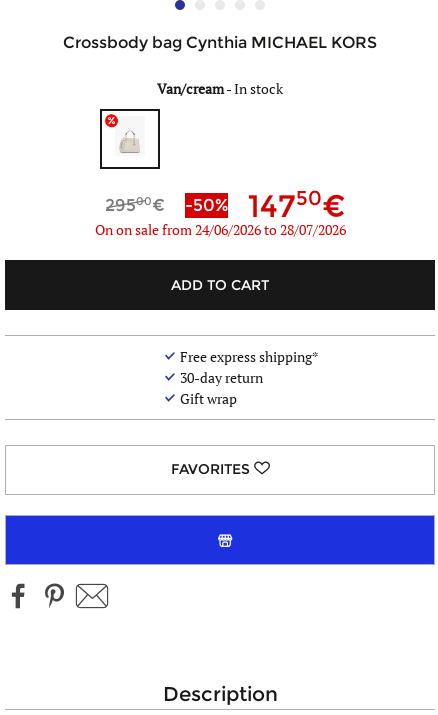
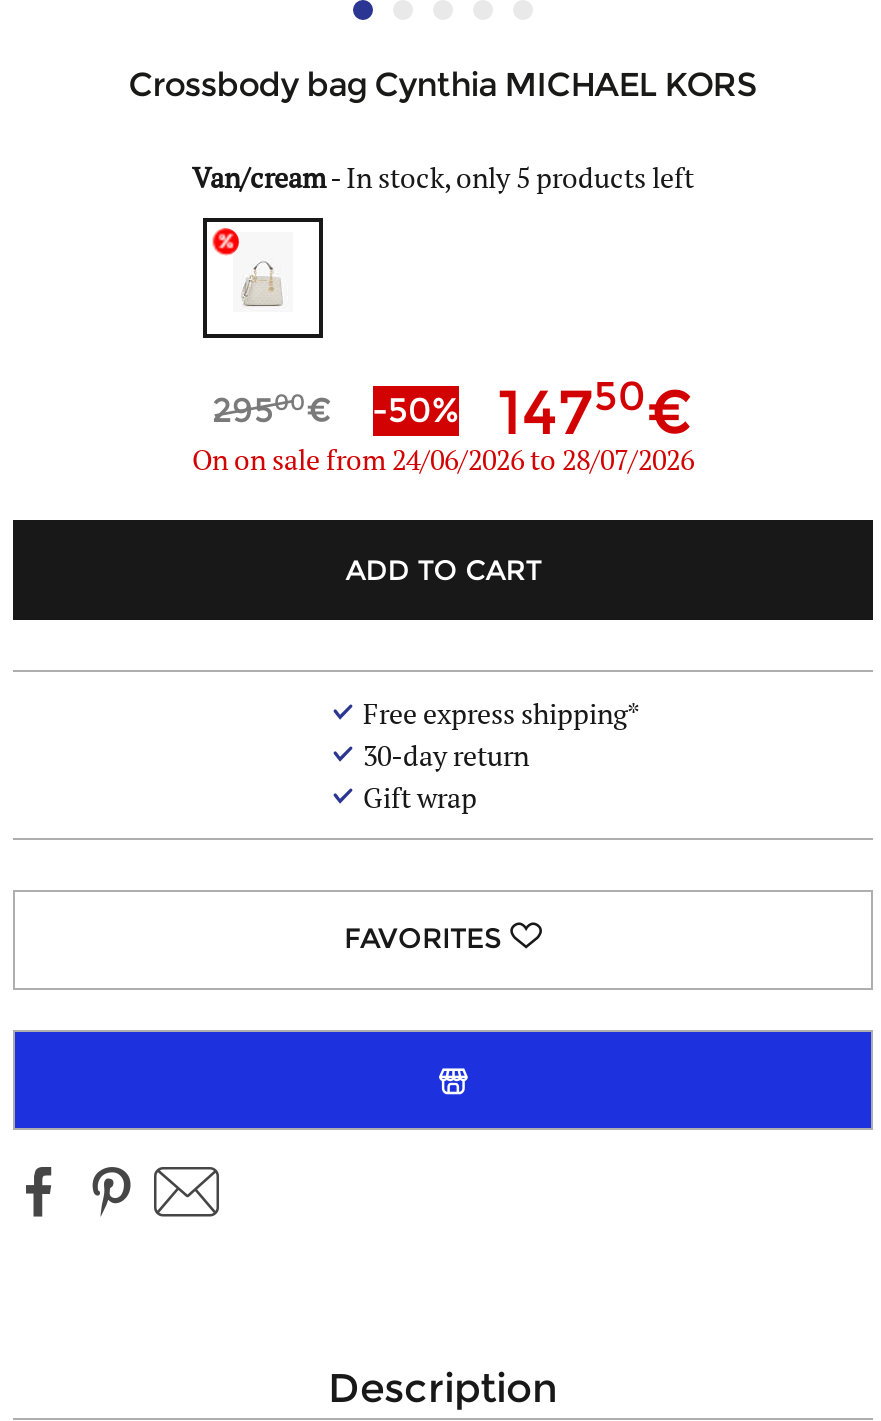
[157,79,283,98] Van/cream- In stock -> [192,158,694,196] Van/cream- In stock, only 5 products left

